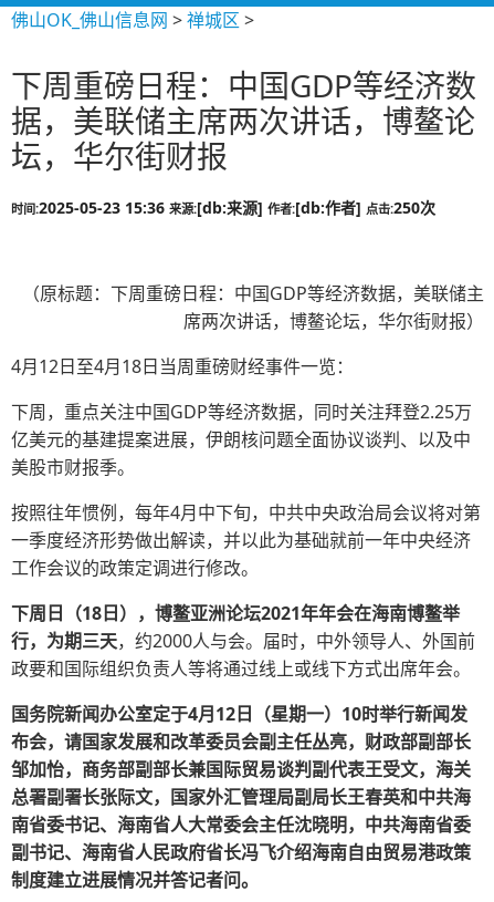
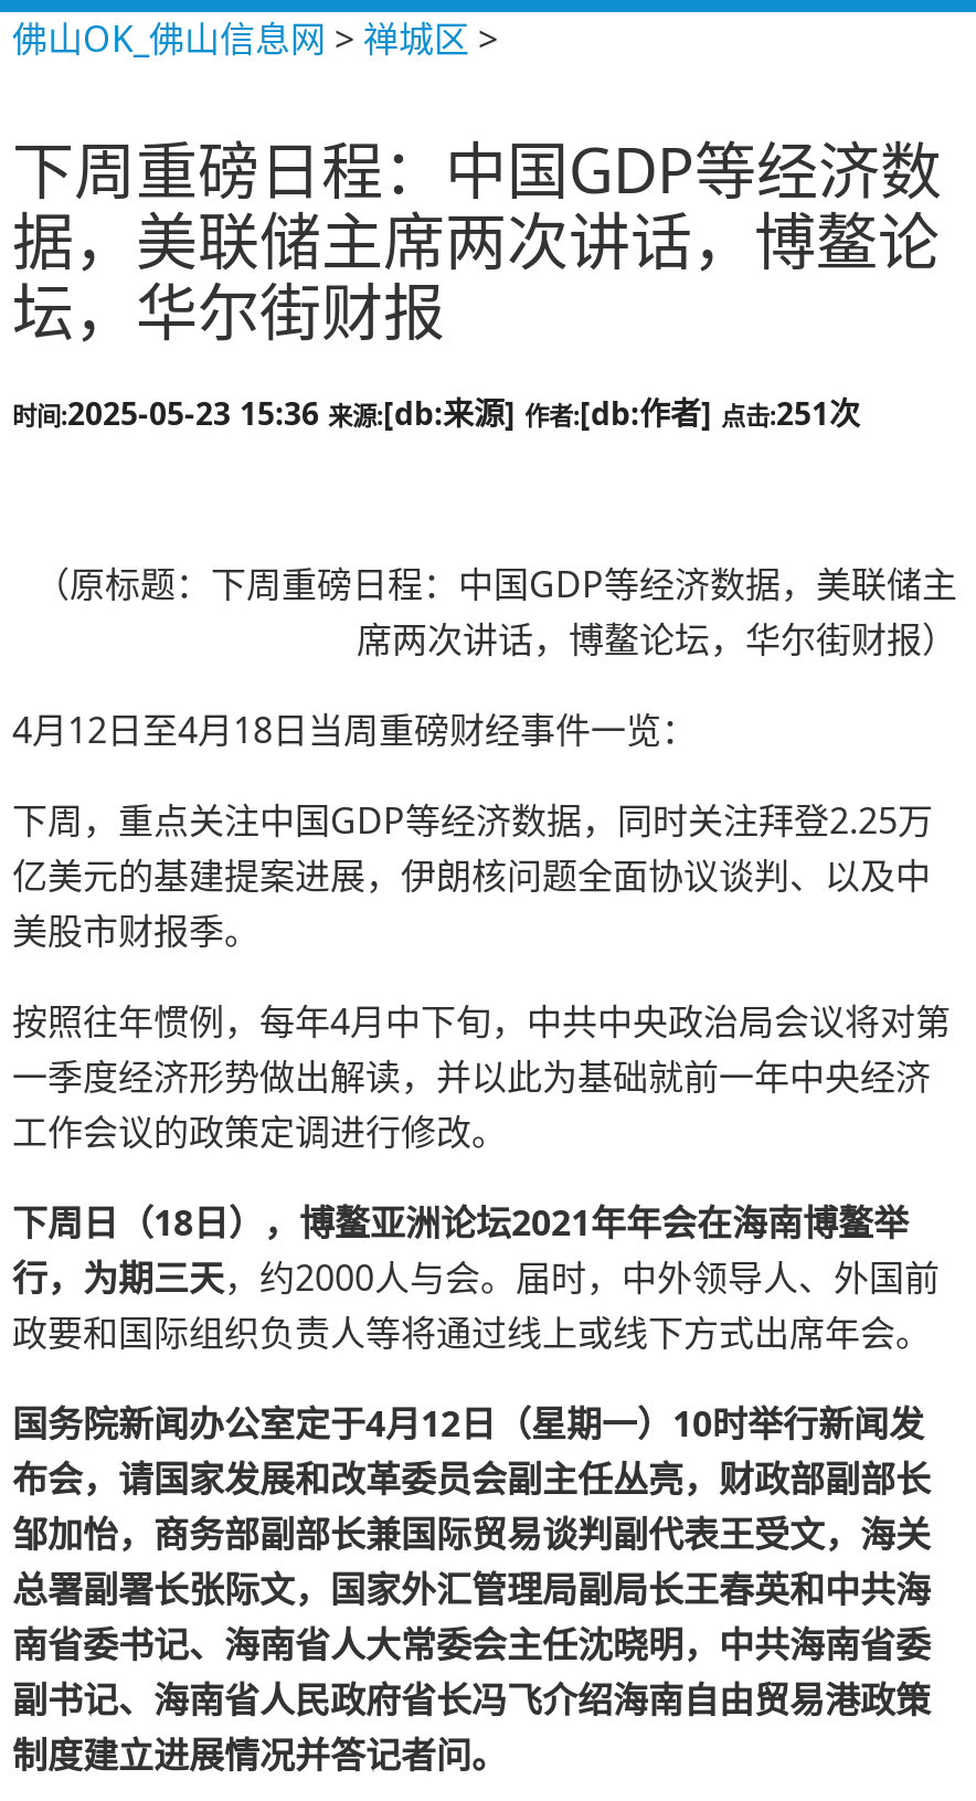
[11,197,435,218] 时间:2025-05-23 15:36来源:[db:来源]作者:[db:作者]点击:250次 -> [12,392,860,434] 时间:2025-05-23 15:36来源:[db:来源]作者:[db:作者]点击:251次

